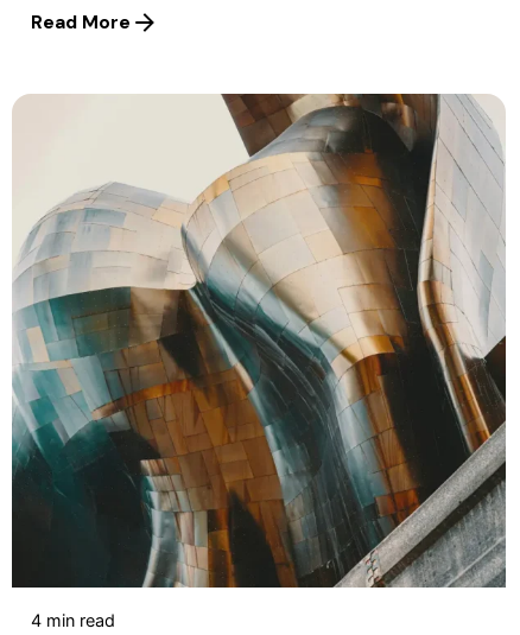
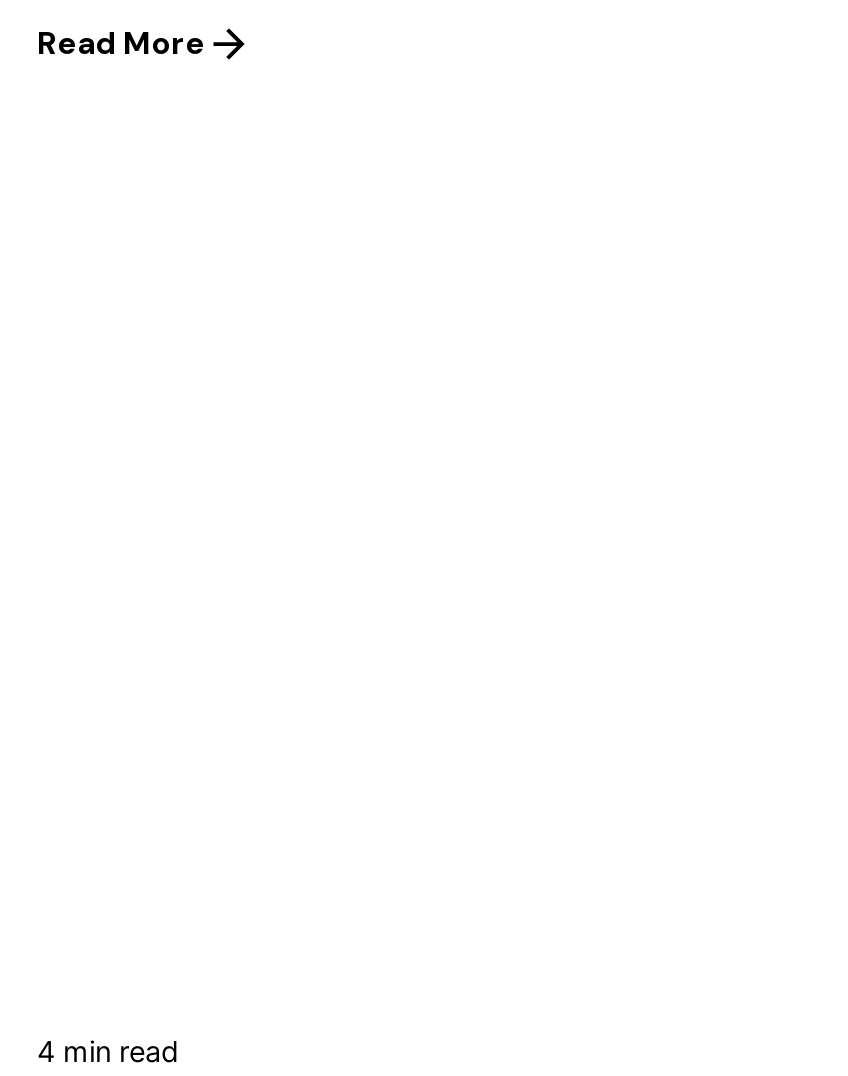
[11,93,507,589] [image] -> none

